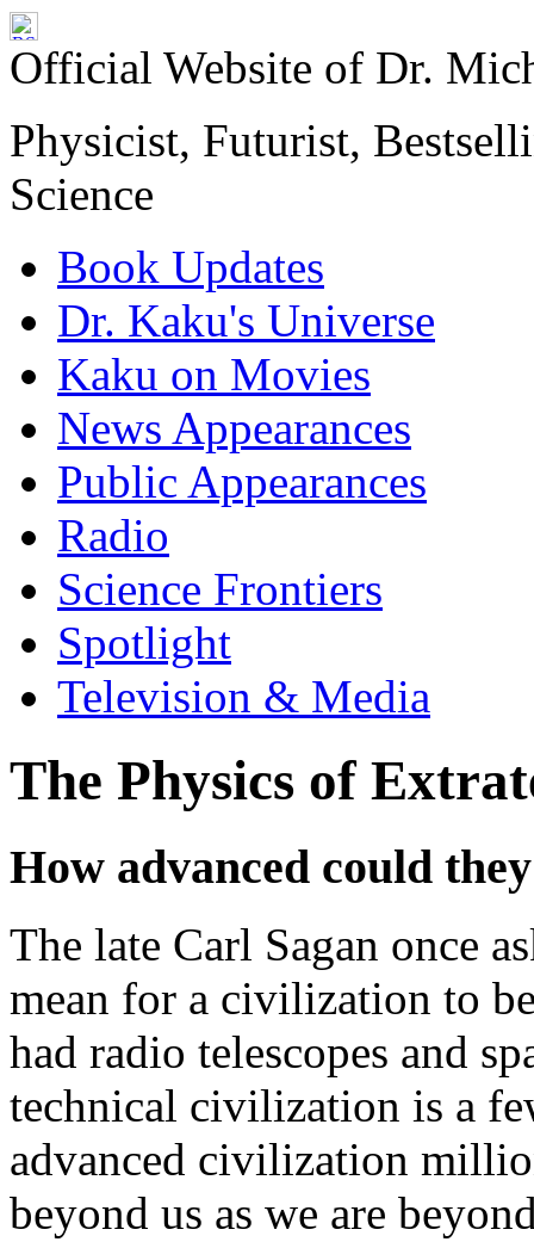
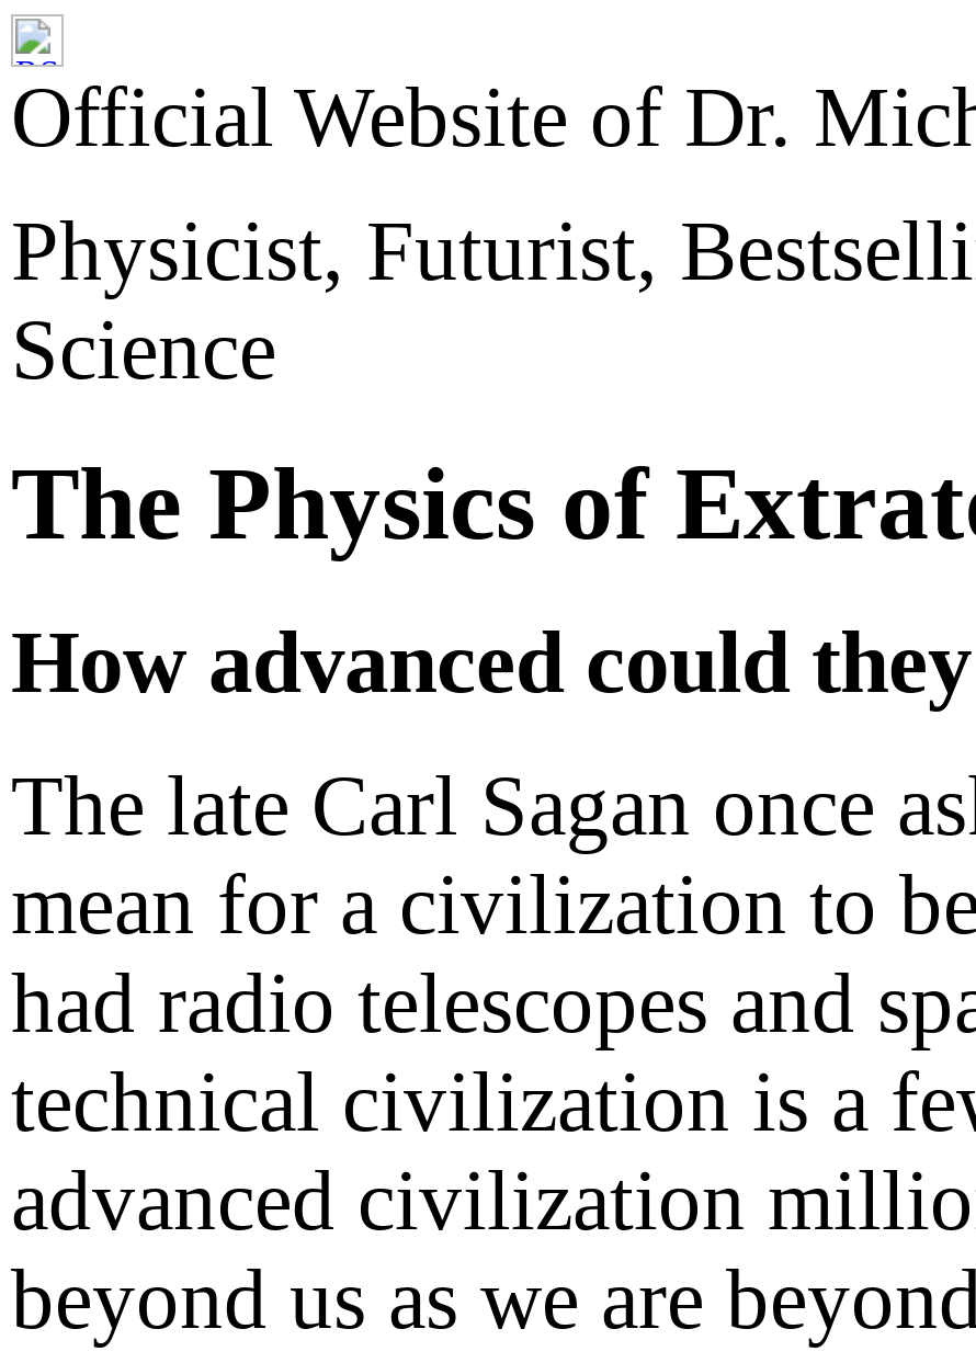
[57,241,435,722] Book Updates | Dr. Kaku's Universe | Kaku on Movies | News Appearances | Public Appearances | Radio | Science Frontiers | Spotlight | Television & Media -> none

